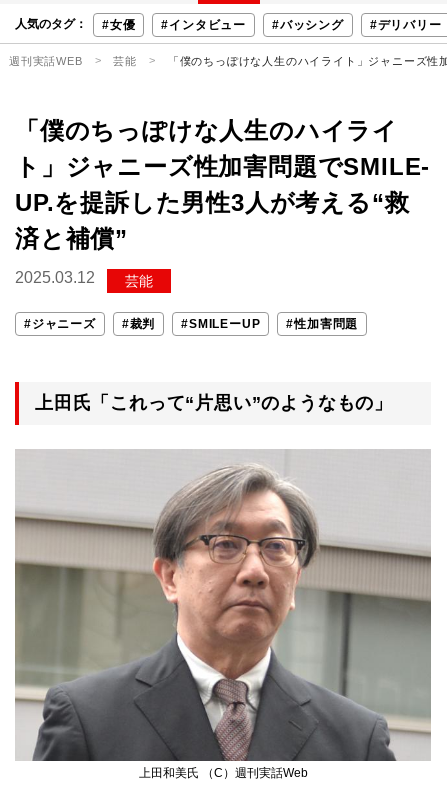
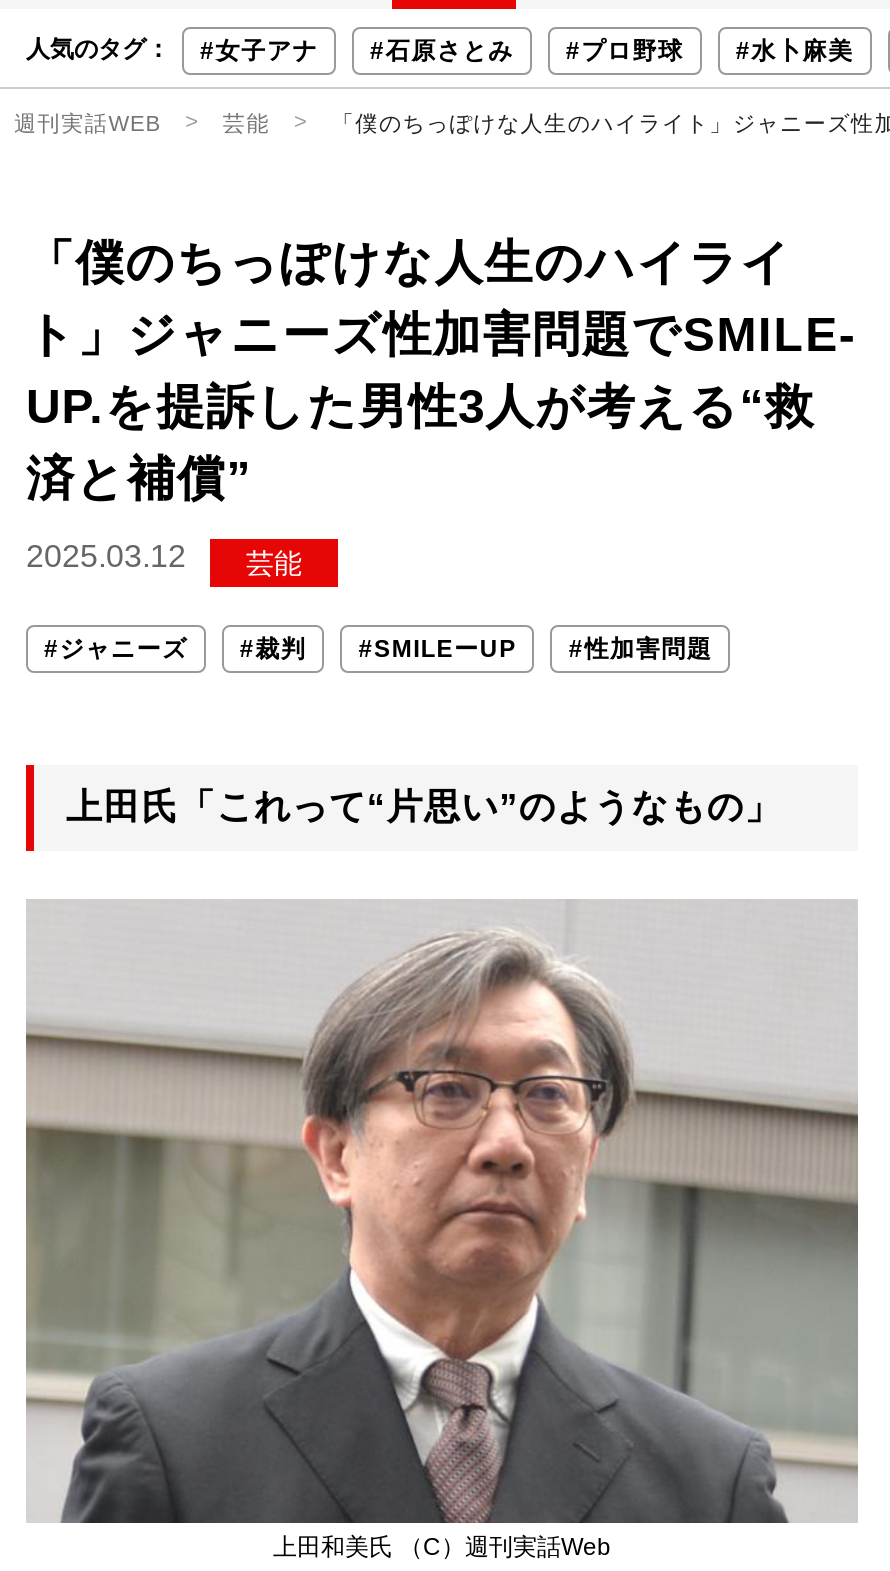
[102,18,442,32] #女優 | #インタビュー | #バッシング | #デリバリー -> [200,37,854,65] #女子アナ | #石原さとみ | #プロ野球 | #水卜麻美

